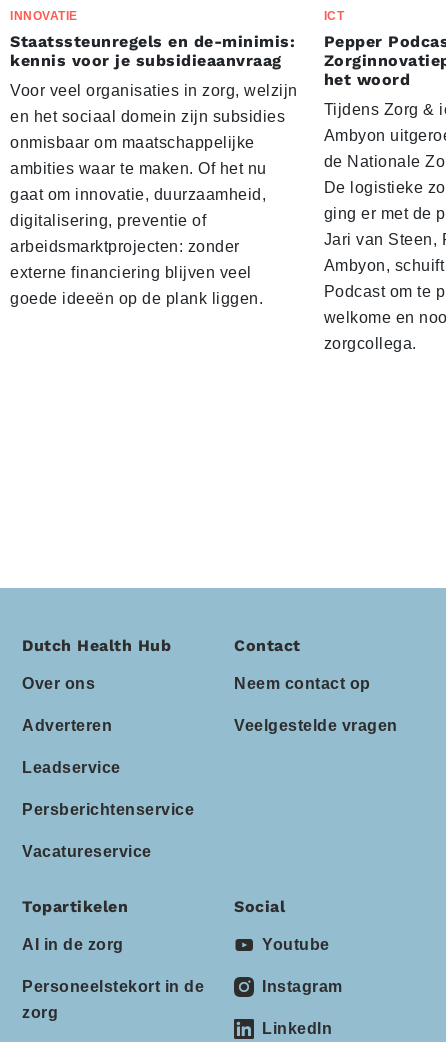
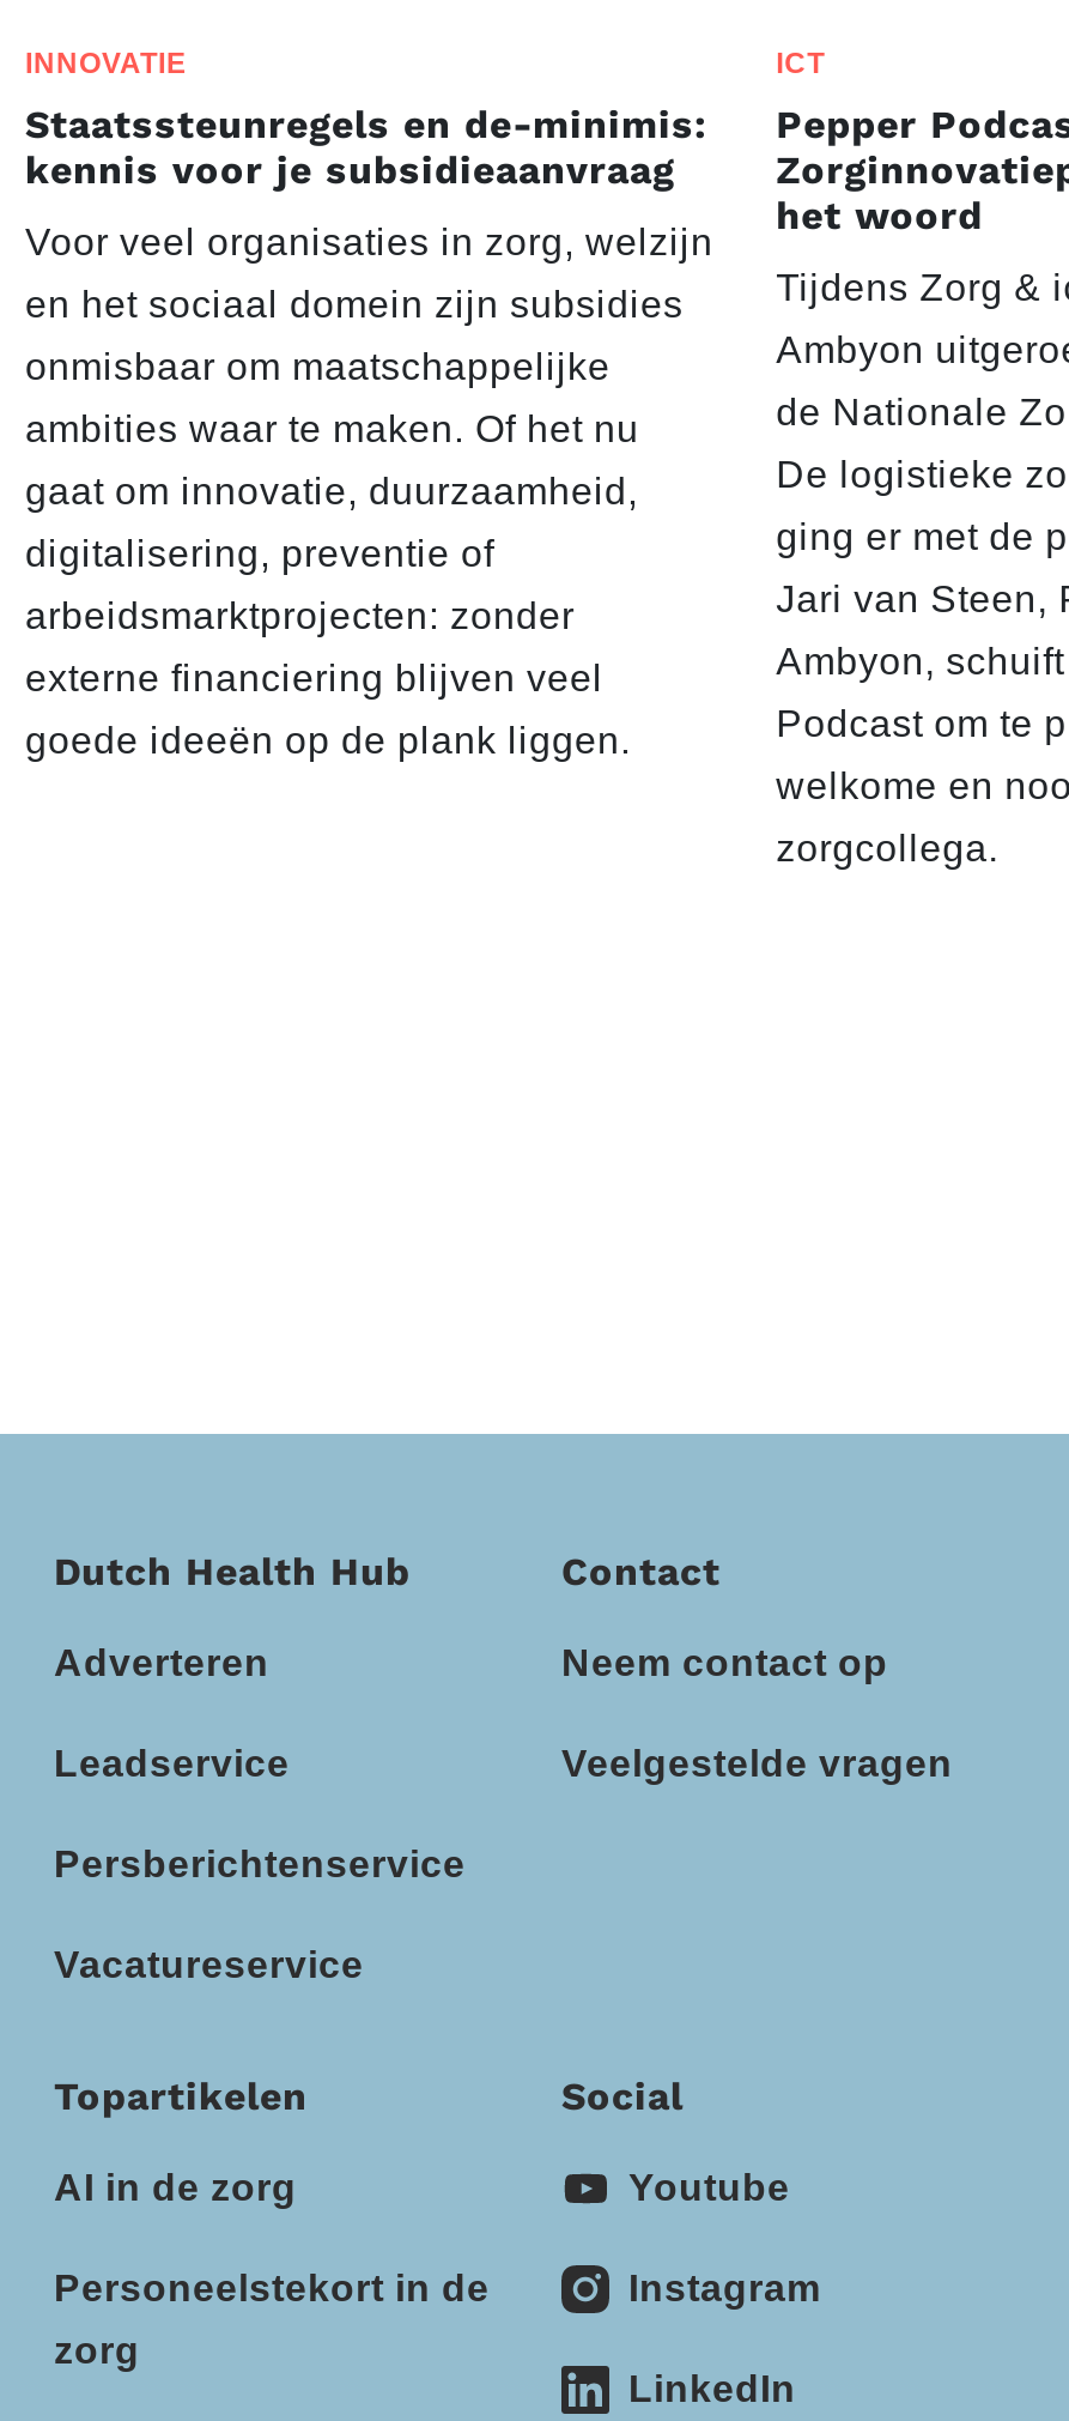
[22,675,95,692] Over ons -> none

